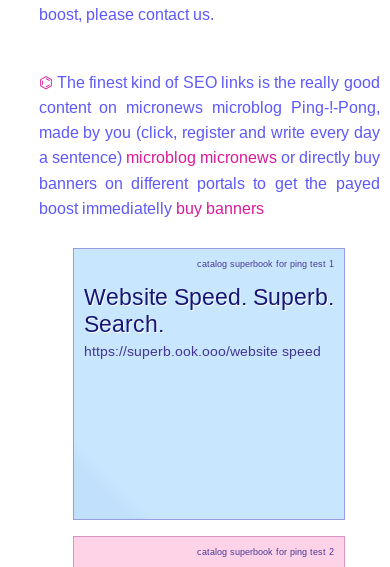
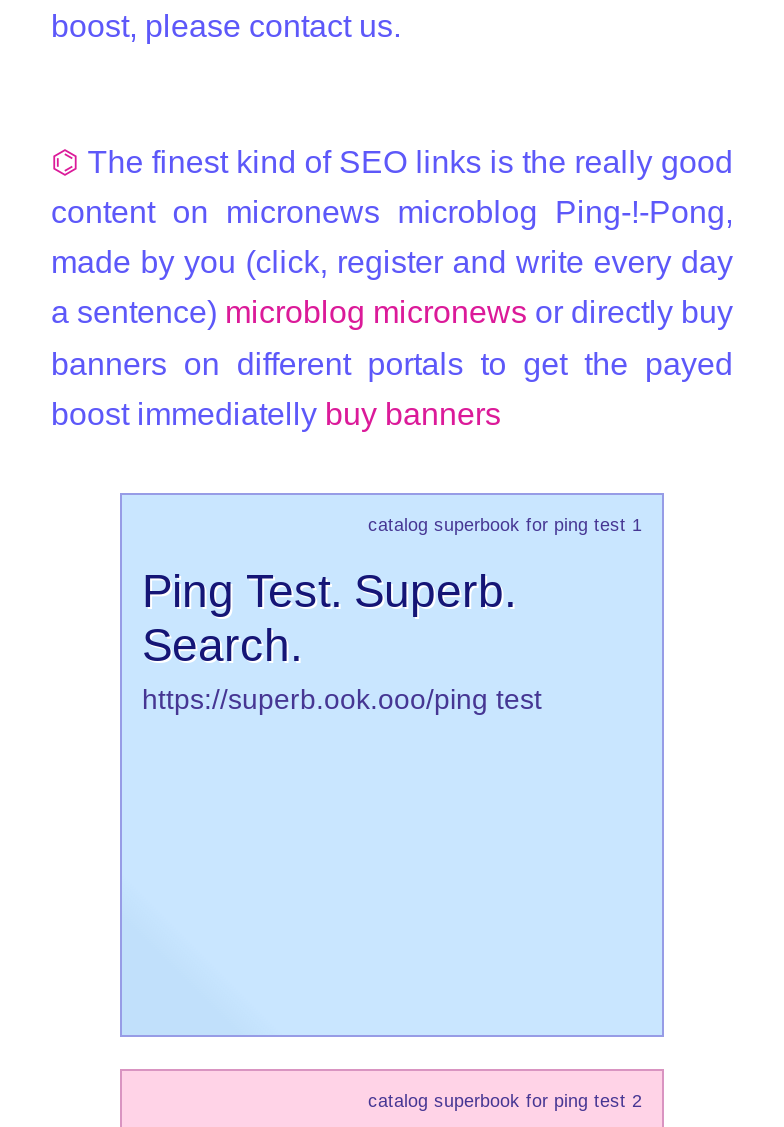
[84,284,334,310] Website Speed. Superb. -> [142,565,516,617] Ping Test. Superb.
[84,343,321,359] https://superb.ook.ooo/website speed -> [142,683,542,715] https://superb.ook.ooo/ping test

